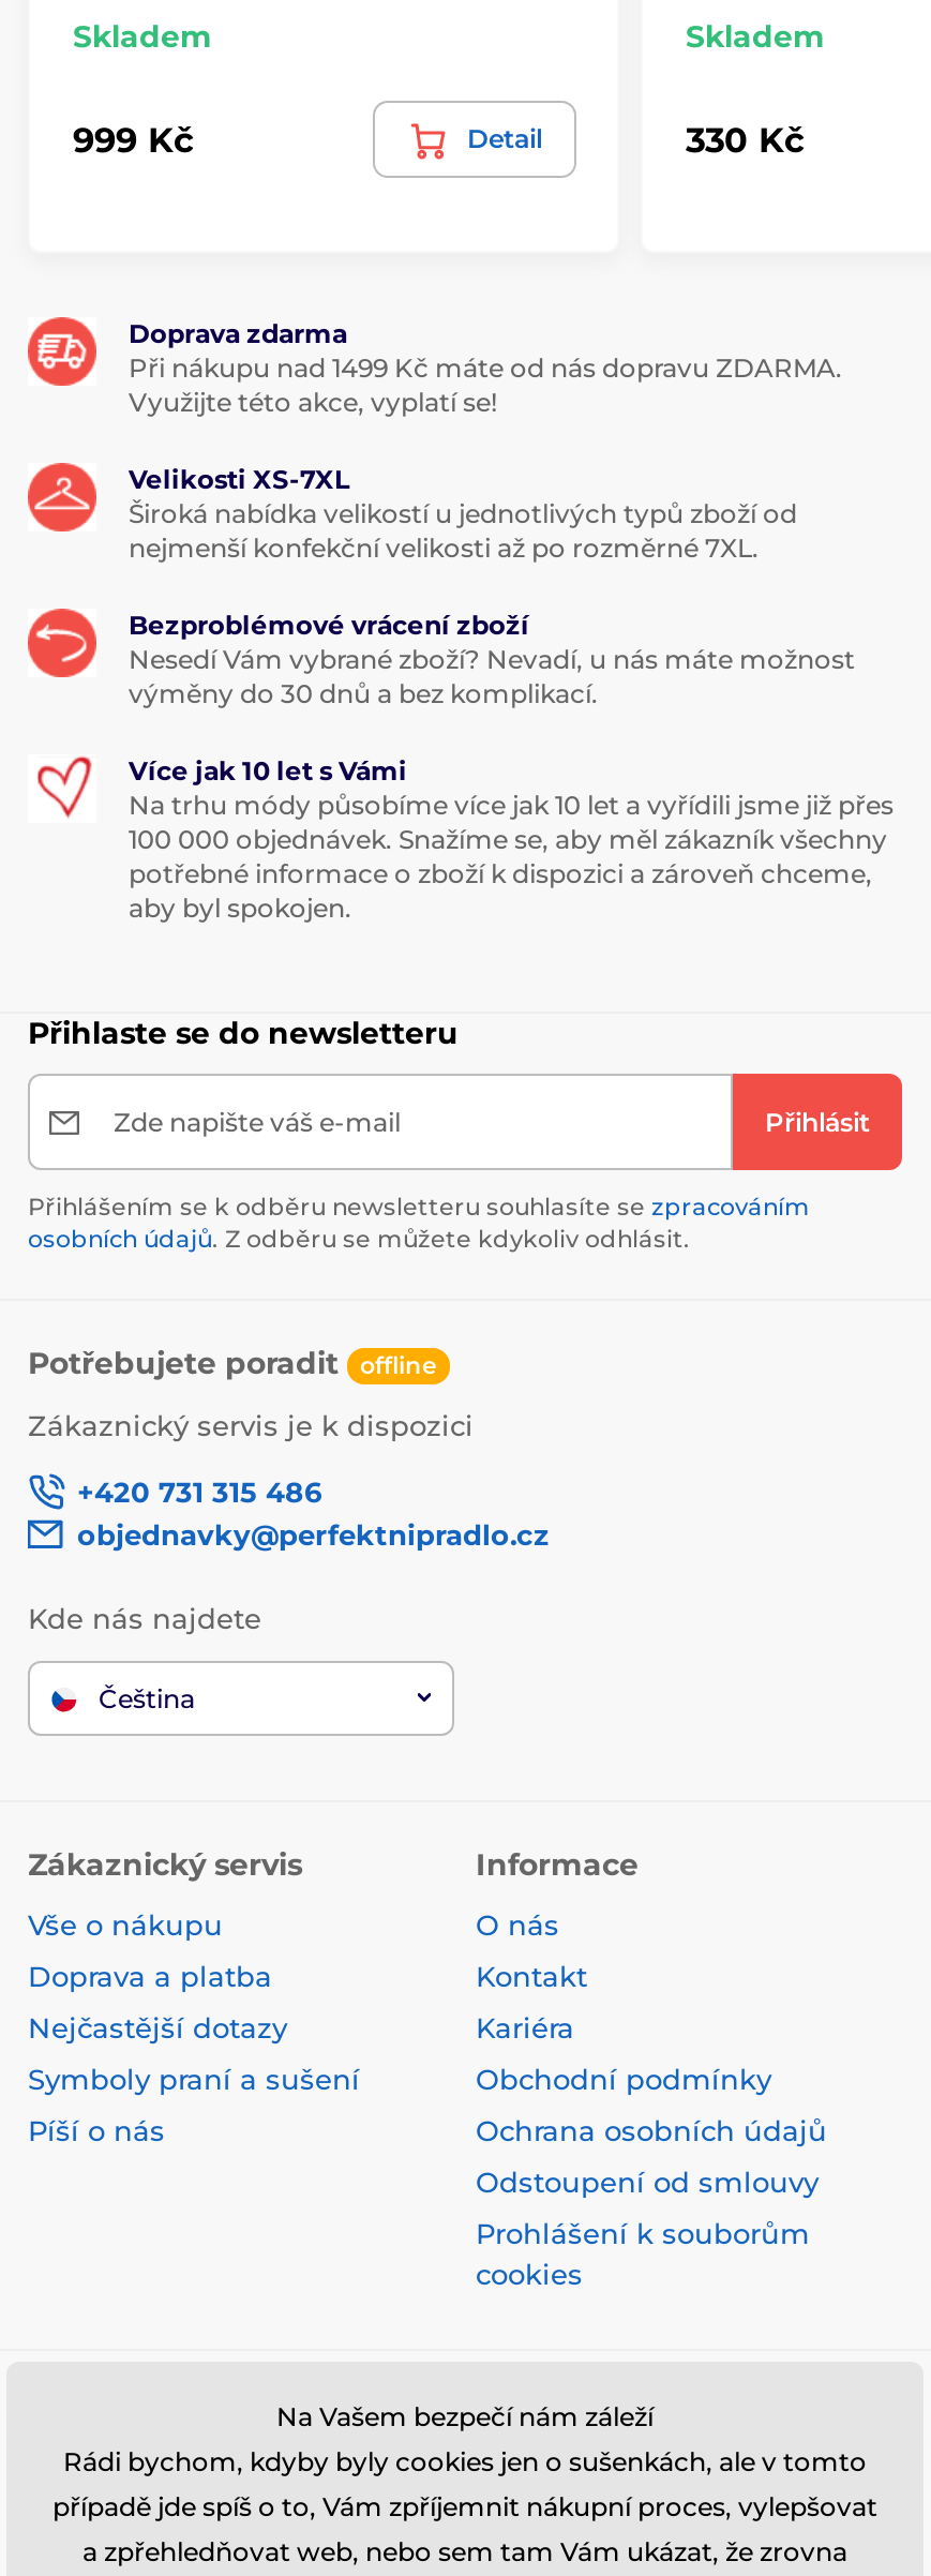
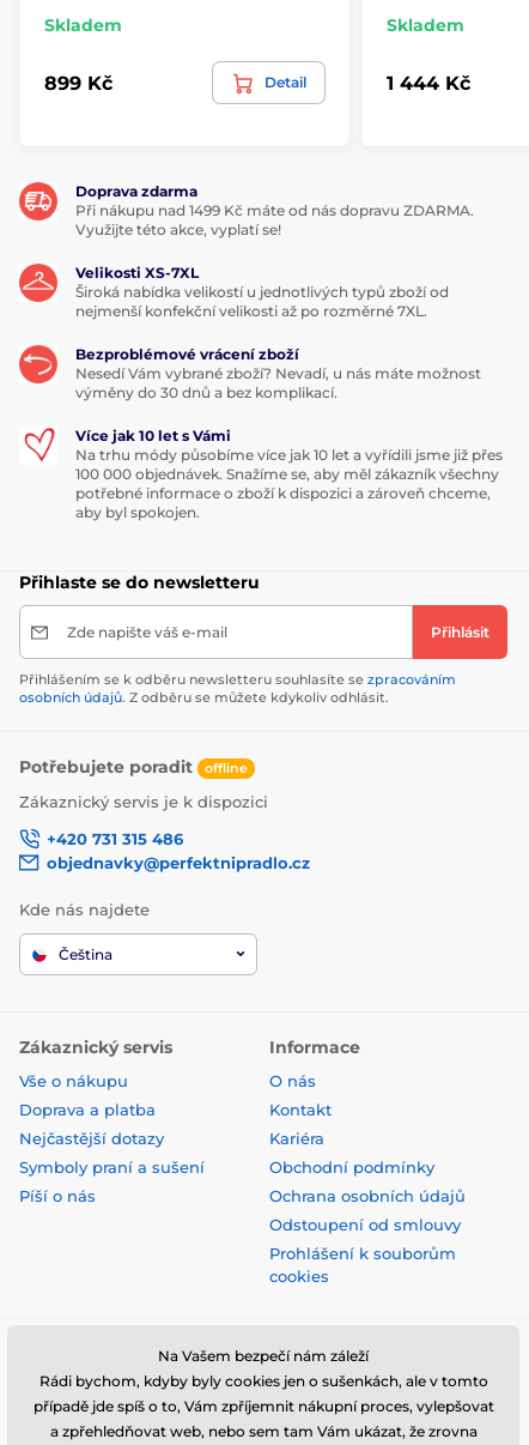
[73,120,193,160] 999 Kč -> [44,72,113,94] 899 Kč
[686,120,804,160] 330 Kč -> [387,72,470,94] 1 444 Kč

